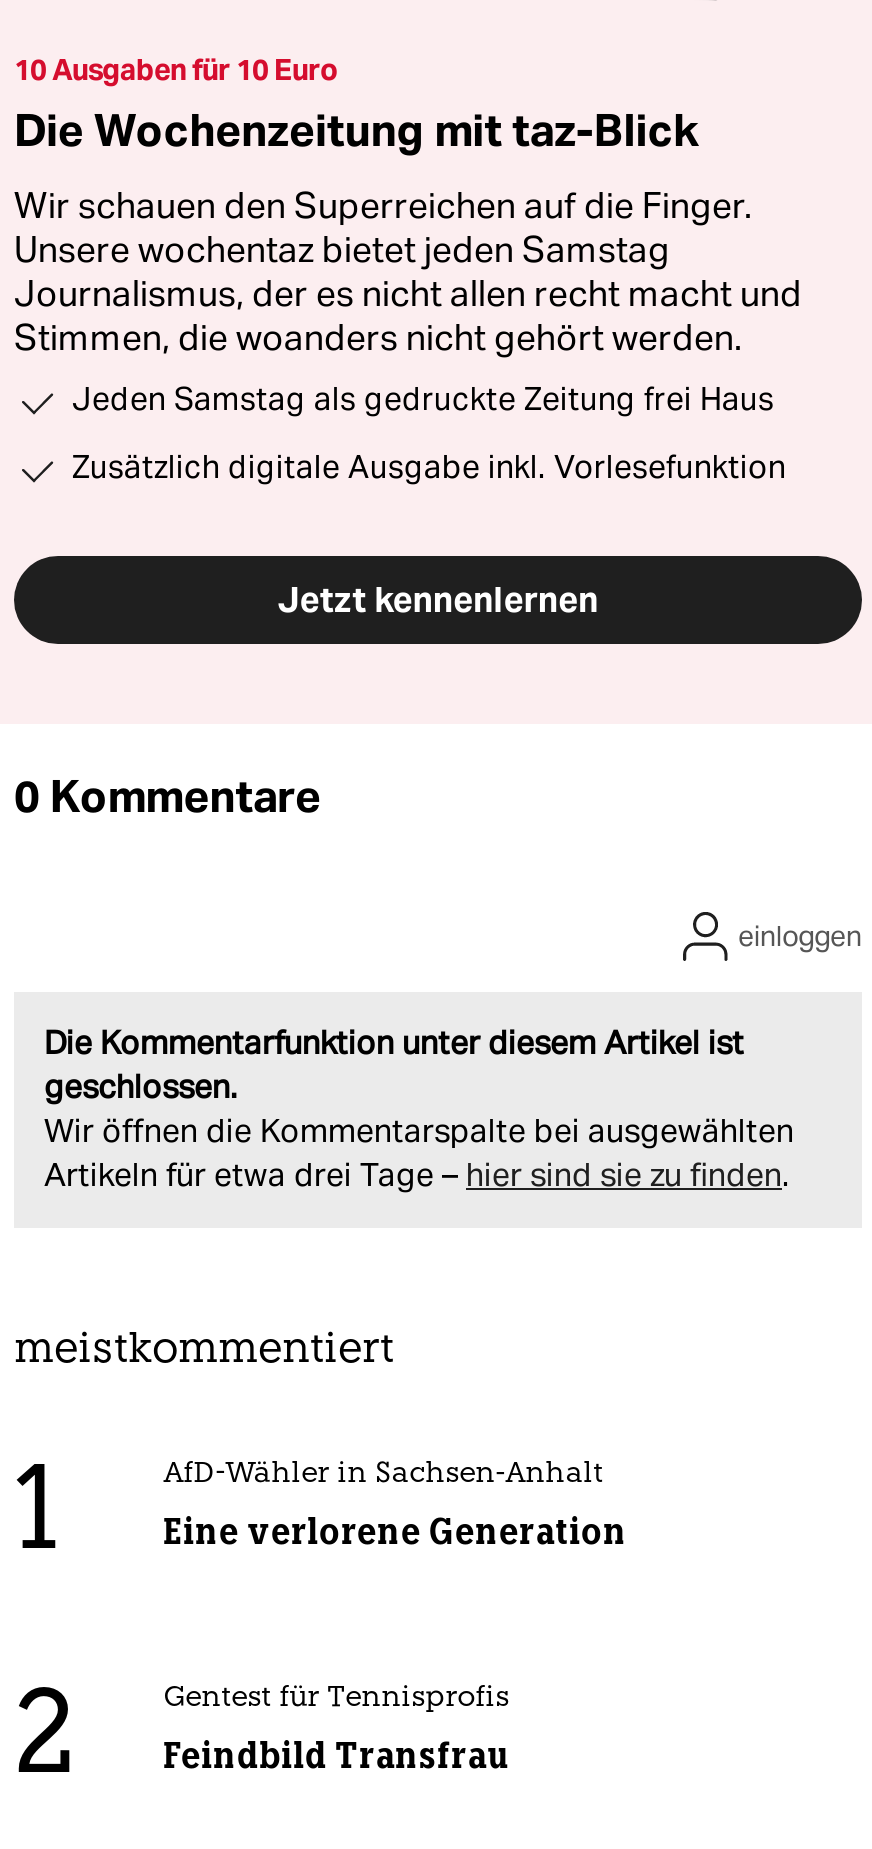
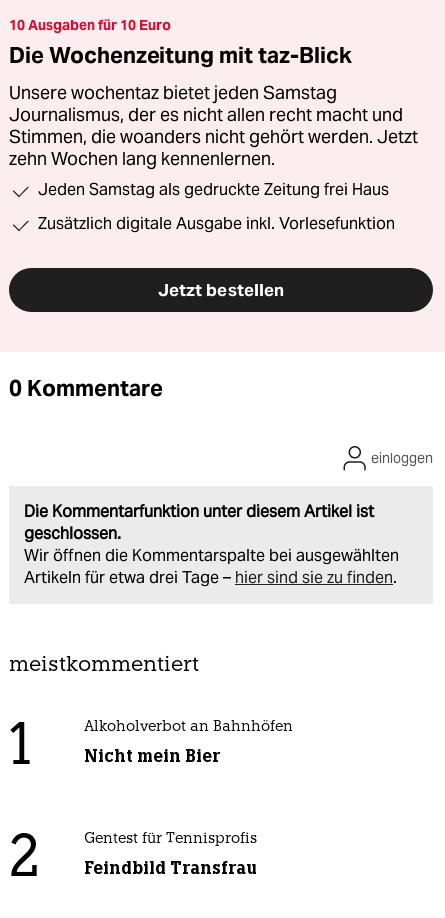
[14,184,752,228] Wir schauen den Superreichen auf die Finger. -> none
moved [14,228,802,316] -> [9,82,403,126]: Unsere wochentaz bietet jeden Samstag | Journalismus, der es nicht allen recht macht und
[14,316,742,360] Stimmen, die woanders nicht gehört werden. -> [9,126,418,170] Stimmen, die woanders nicht gehört werden. Jetzt | zehn Wochen lang kennenlernen.
[277,578,599,622] Jetzt kennenlernen -> [158,279,284,301] Jetzt bestellen
[163,1460,603,1490] AfD-Wähler in Sachsen-Anhalt -> [84,720,293,735] Alkoholverbot an Bahnhöfen
[163,1510,627,1554] Eine verlorene Generation -> [84,745,220,767] Nicht mein Bier

